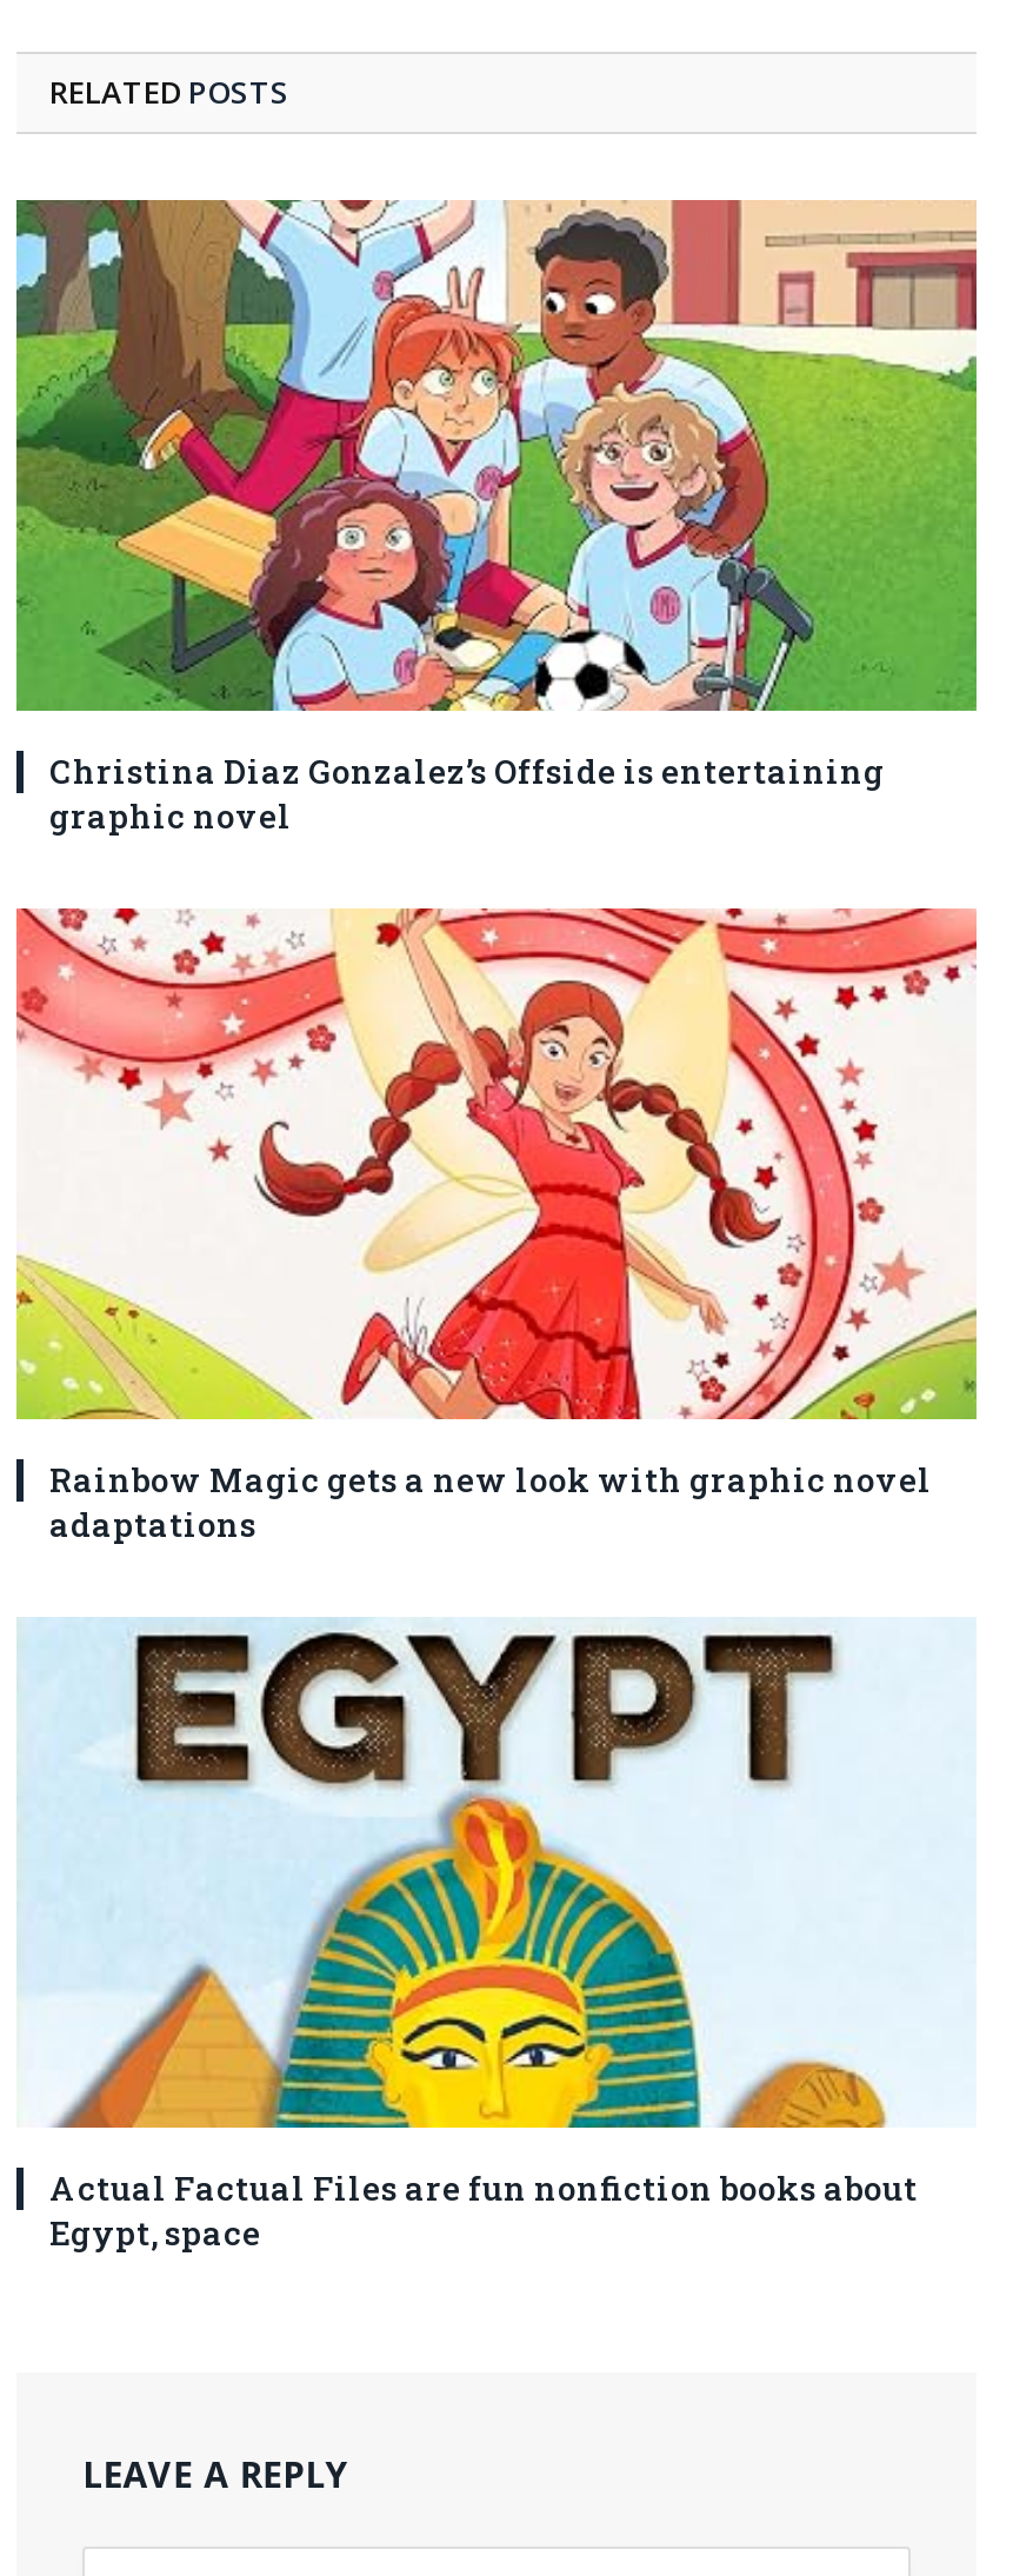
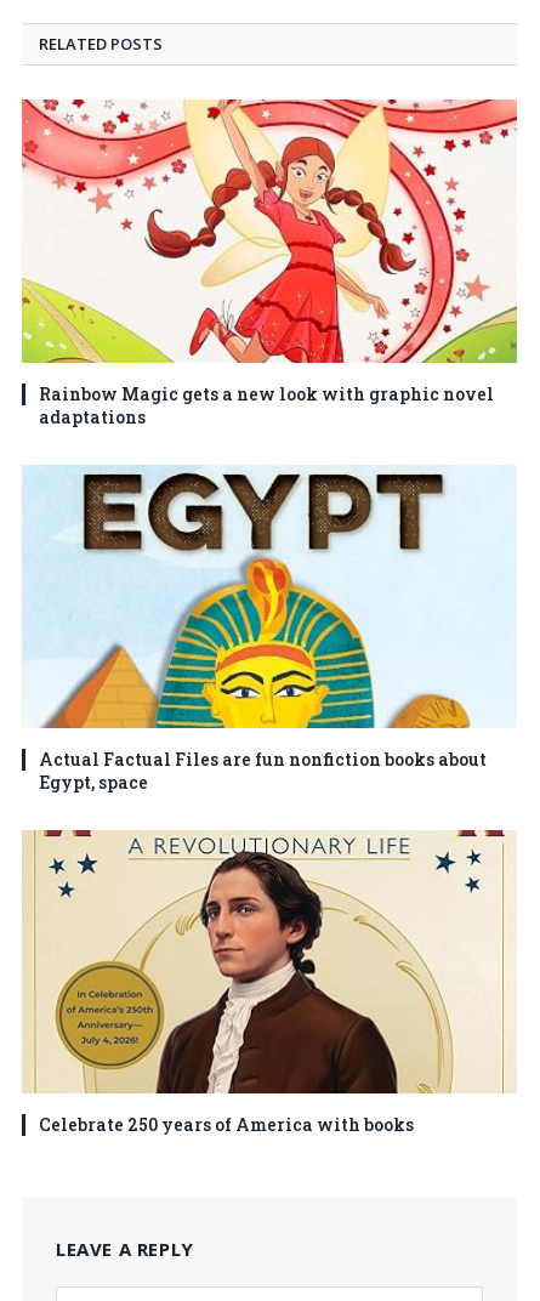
[14,197,979,838] [image] | Christina Diaz Gonzalez’s Offside is entertaining | graphic novel -> none
moved [12,903,981,2255] -> [19,96,519,793]: [image] | Rainbow Magic gets a new look with graphic novel | adaptations | Actual Factual Files are fun nonfiction books about | Egypt, space
none -> [22,829,516,1135] [image] | Celebrate 250 years of America with books

